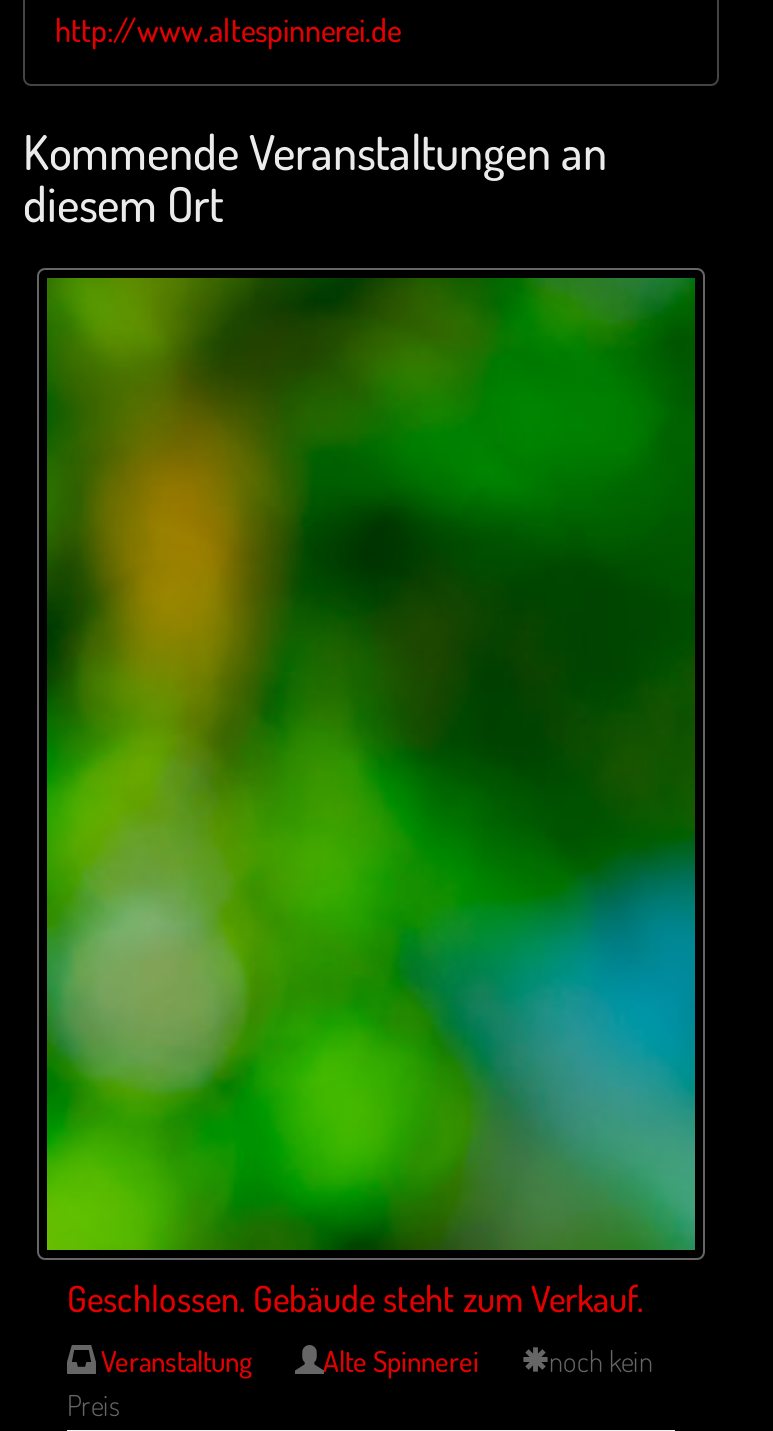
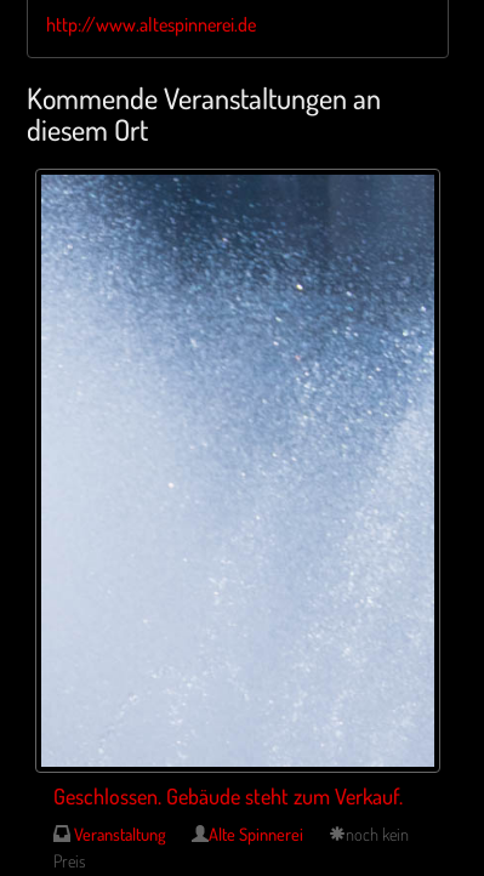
[45,276,697,1252] [image] -> [40,174,435,768] [image]

